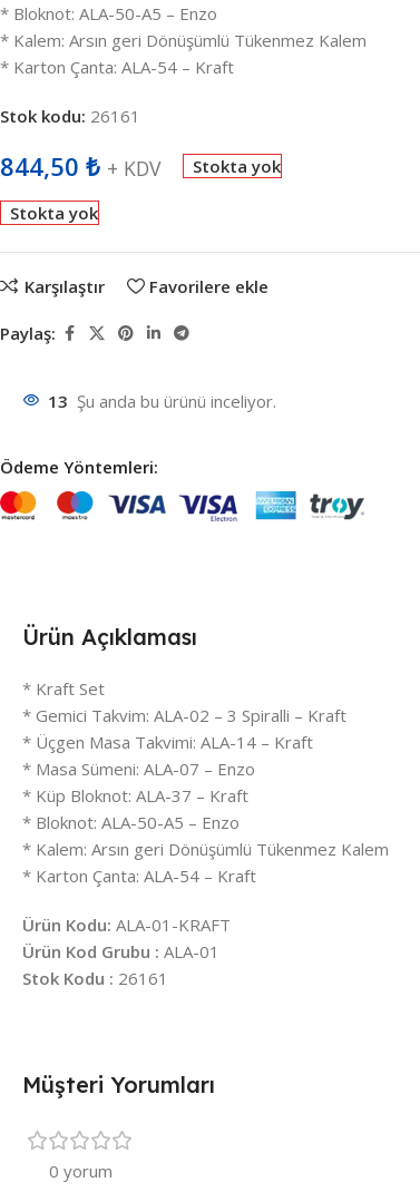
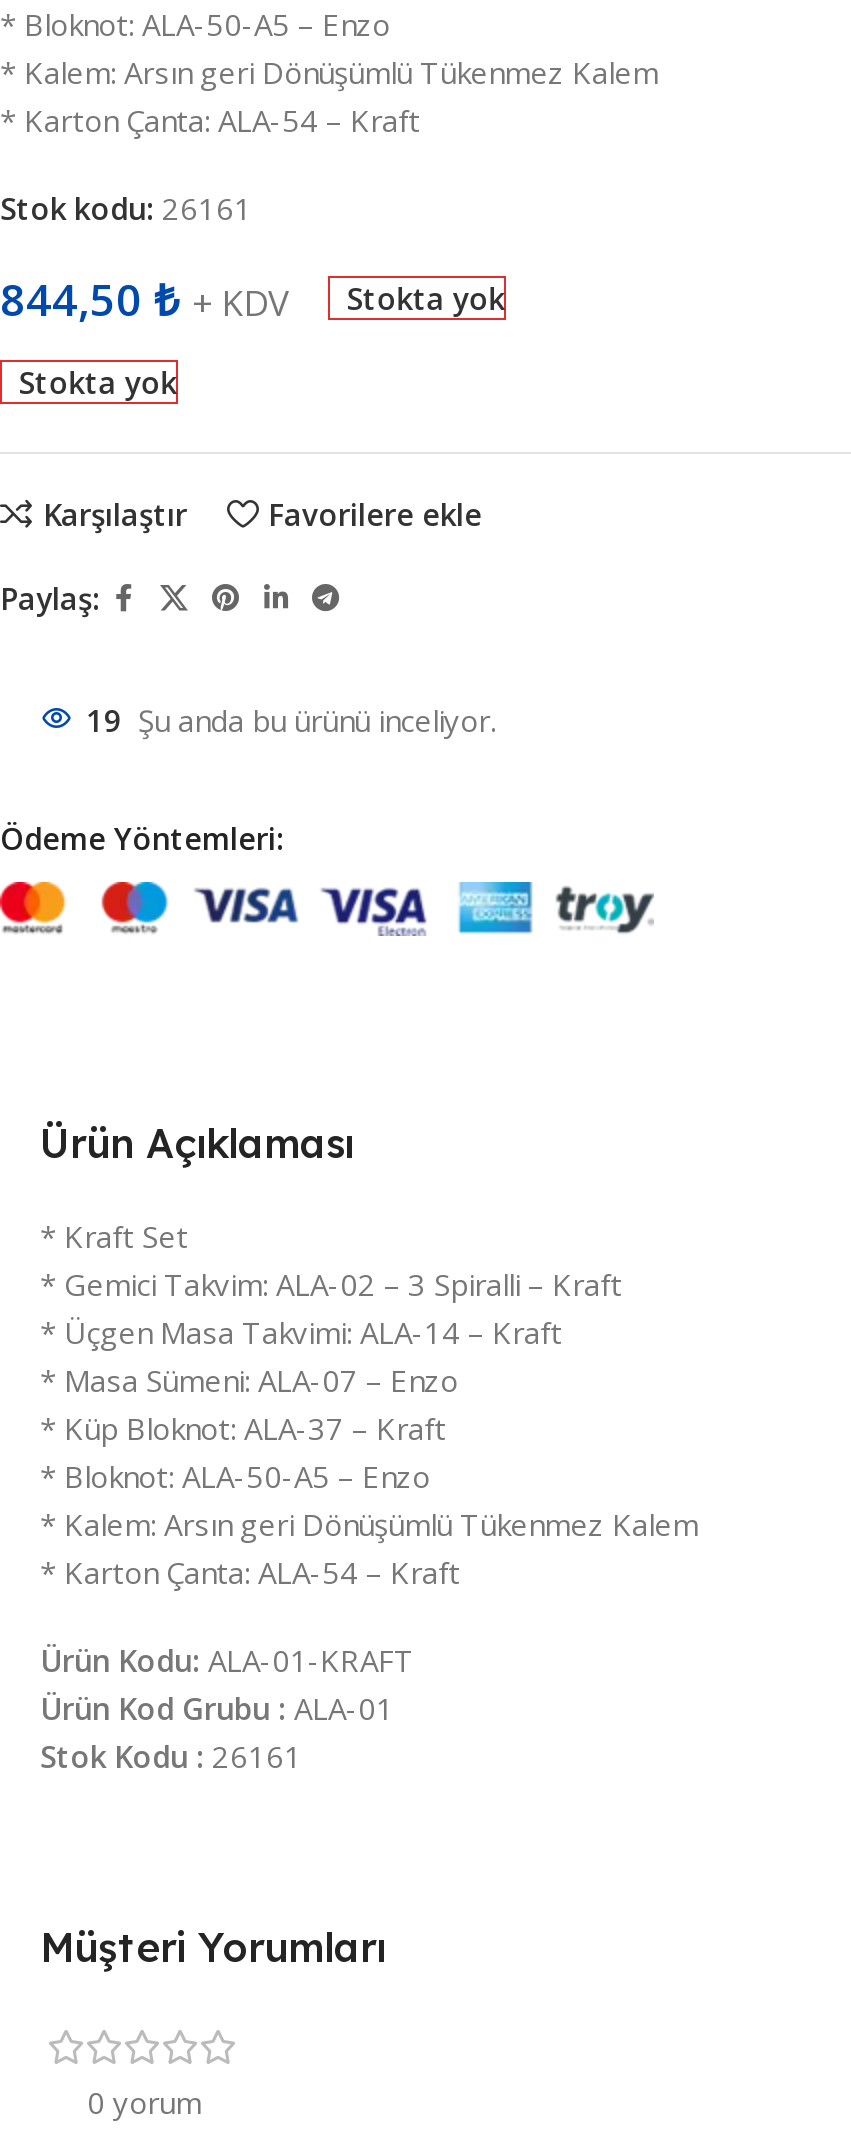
[48,390,276,412] 13 Şu anda bu ürünü inceliyor. -> [86,700,496,740] 19 Şu anda bu ürünü inceliyor.

